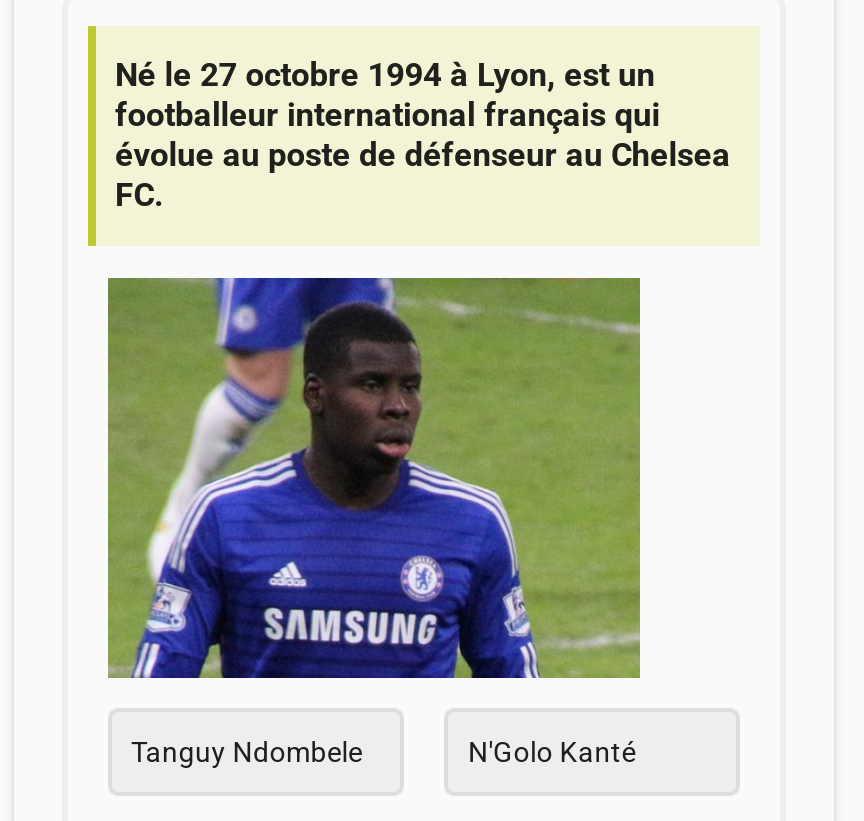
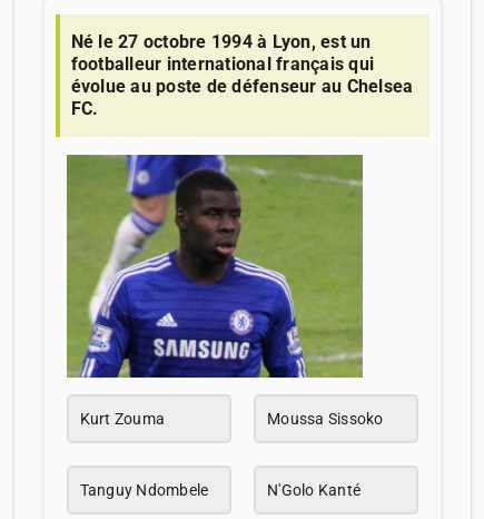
none -> [80,410,383,428] Kurt Zouma | Moussa Sissoko

